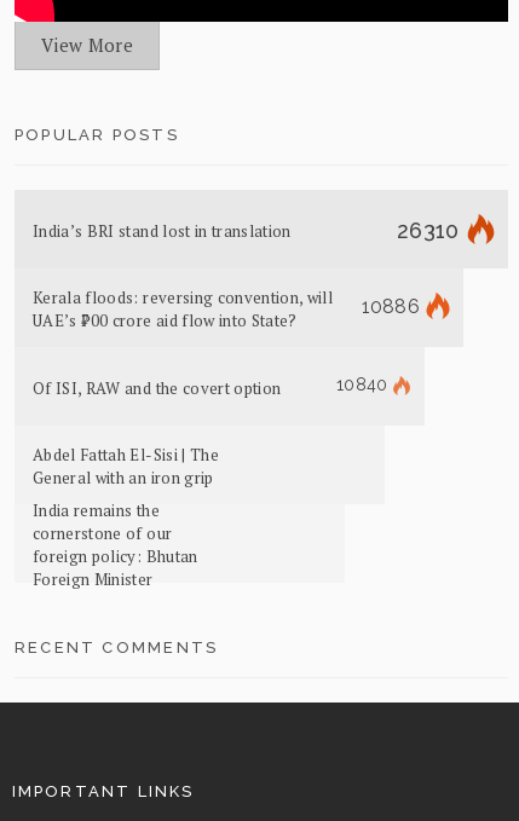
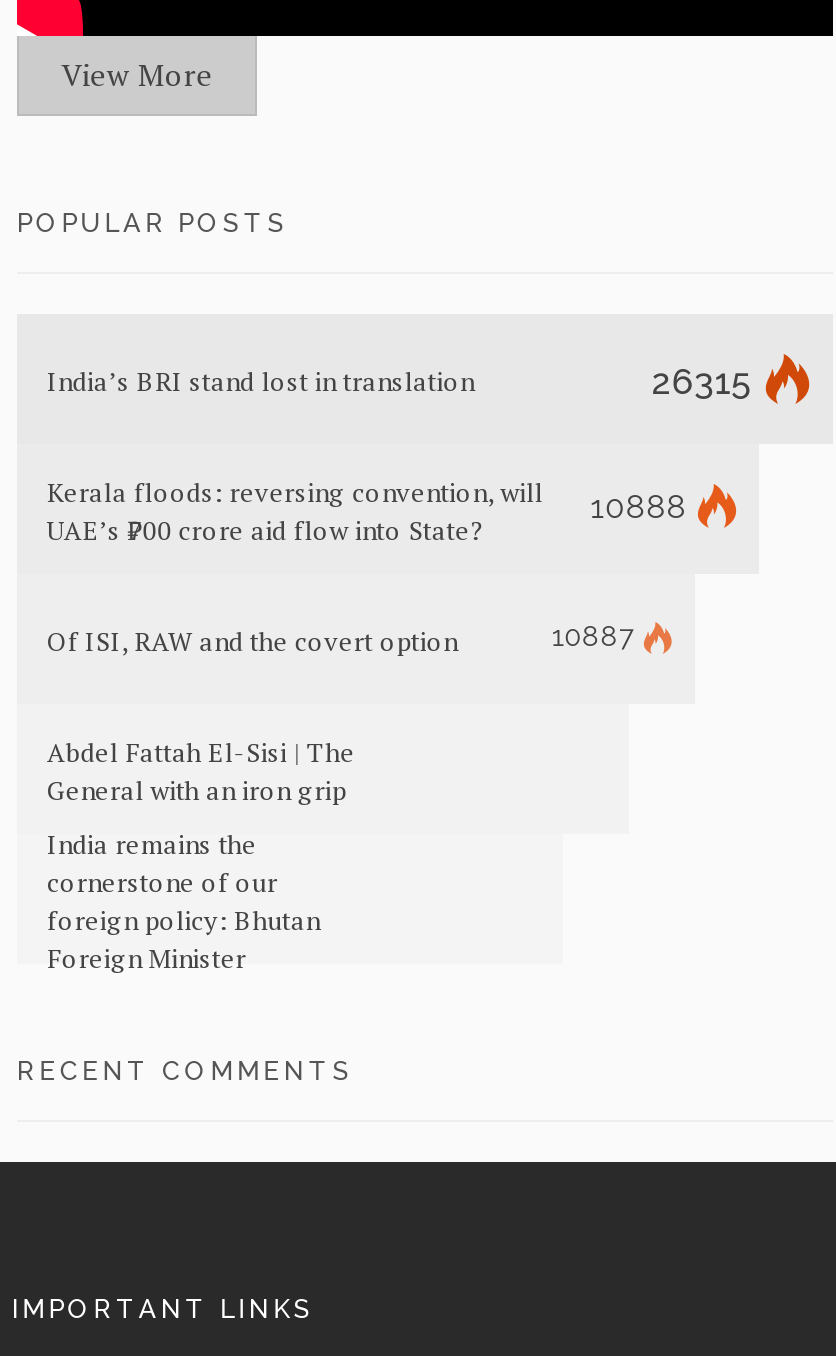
[397,218,465,243] 26310 -> [651,360,762,402] 26315
[33,286,425,318] Kerala floods: reversing convention, will 10886 -> [47,473,695,526] Kerala floods: reversing convention, will 10888
[337,375,392,394] 10840 -> [551,620,642,652] 10887

